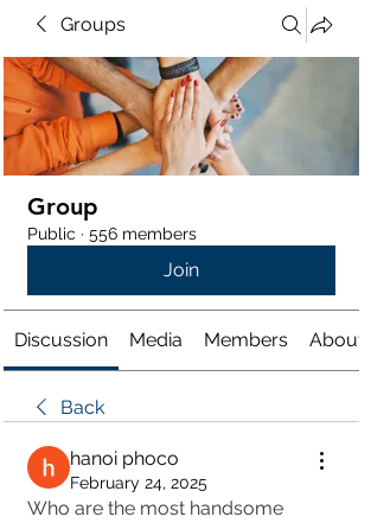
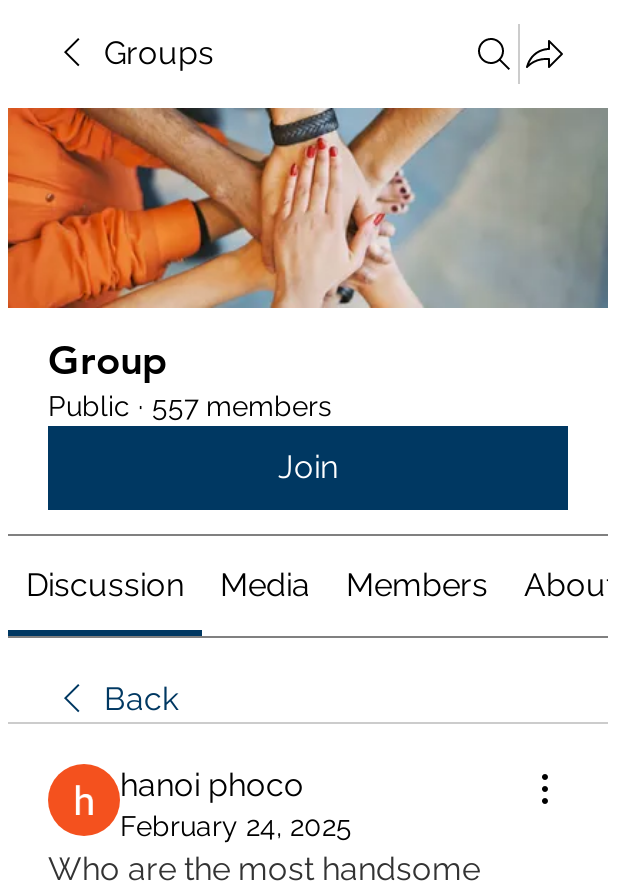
[27,224,197,243] Public · 556 members -> [48,390,332,422] Public · 557 members

